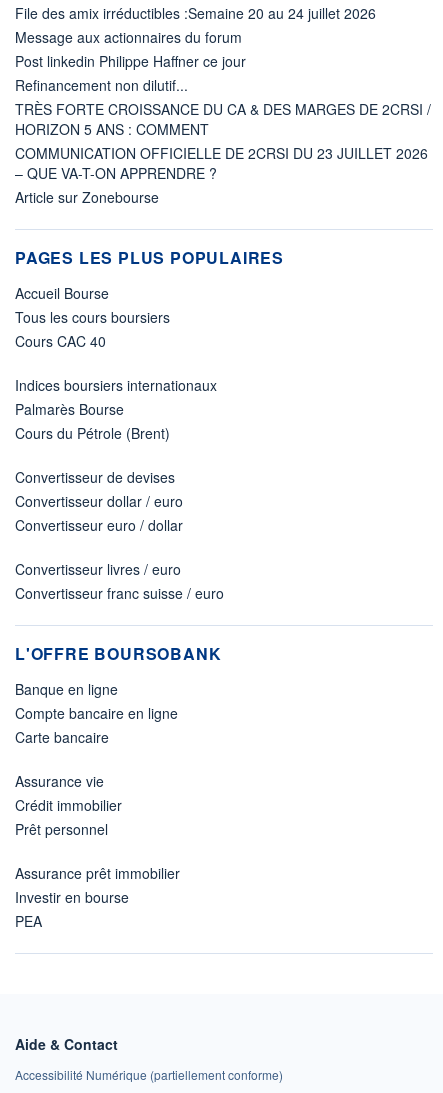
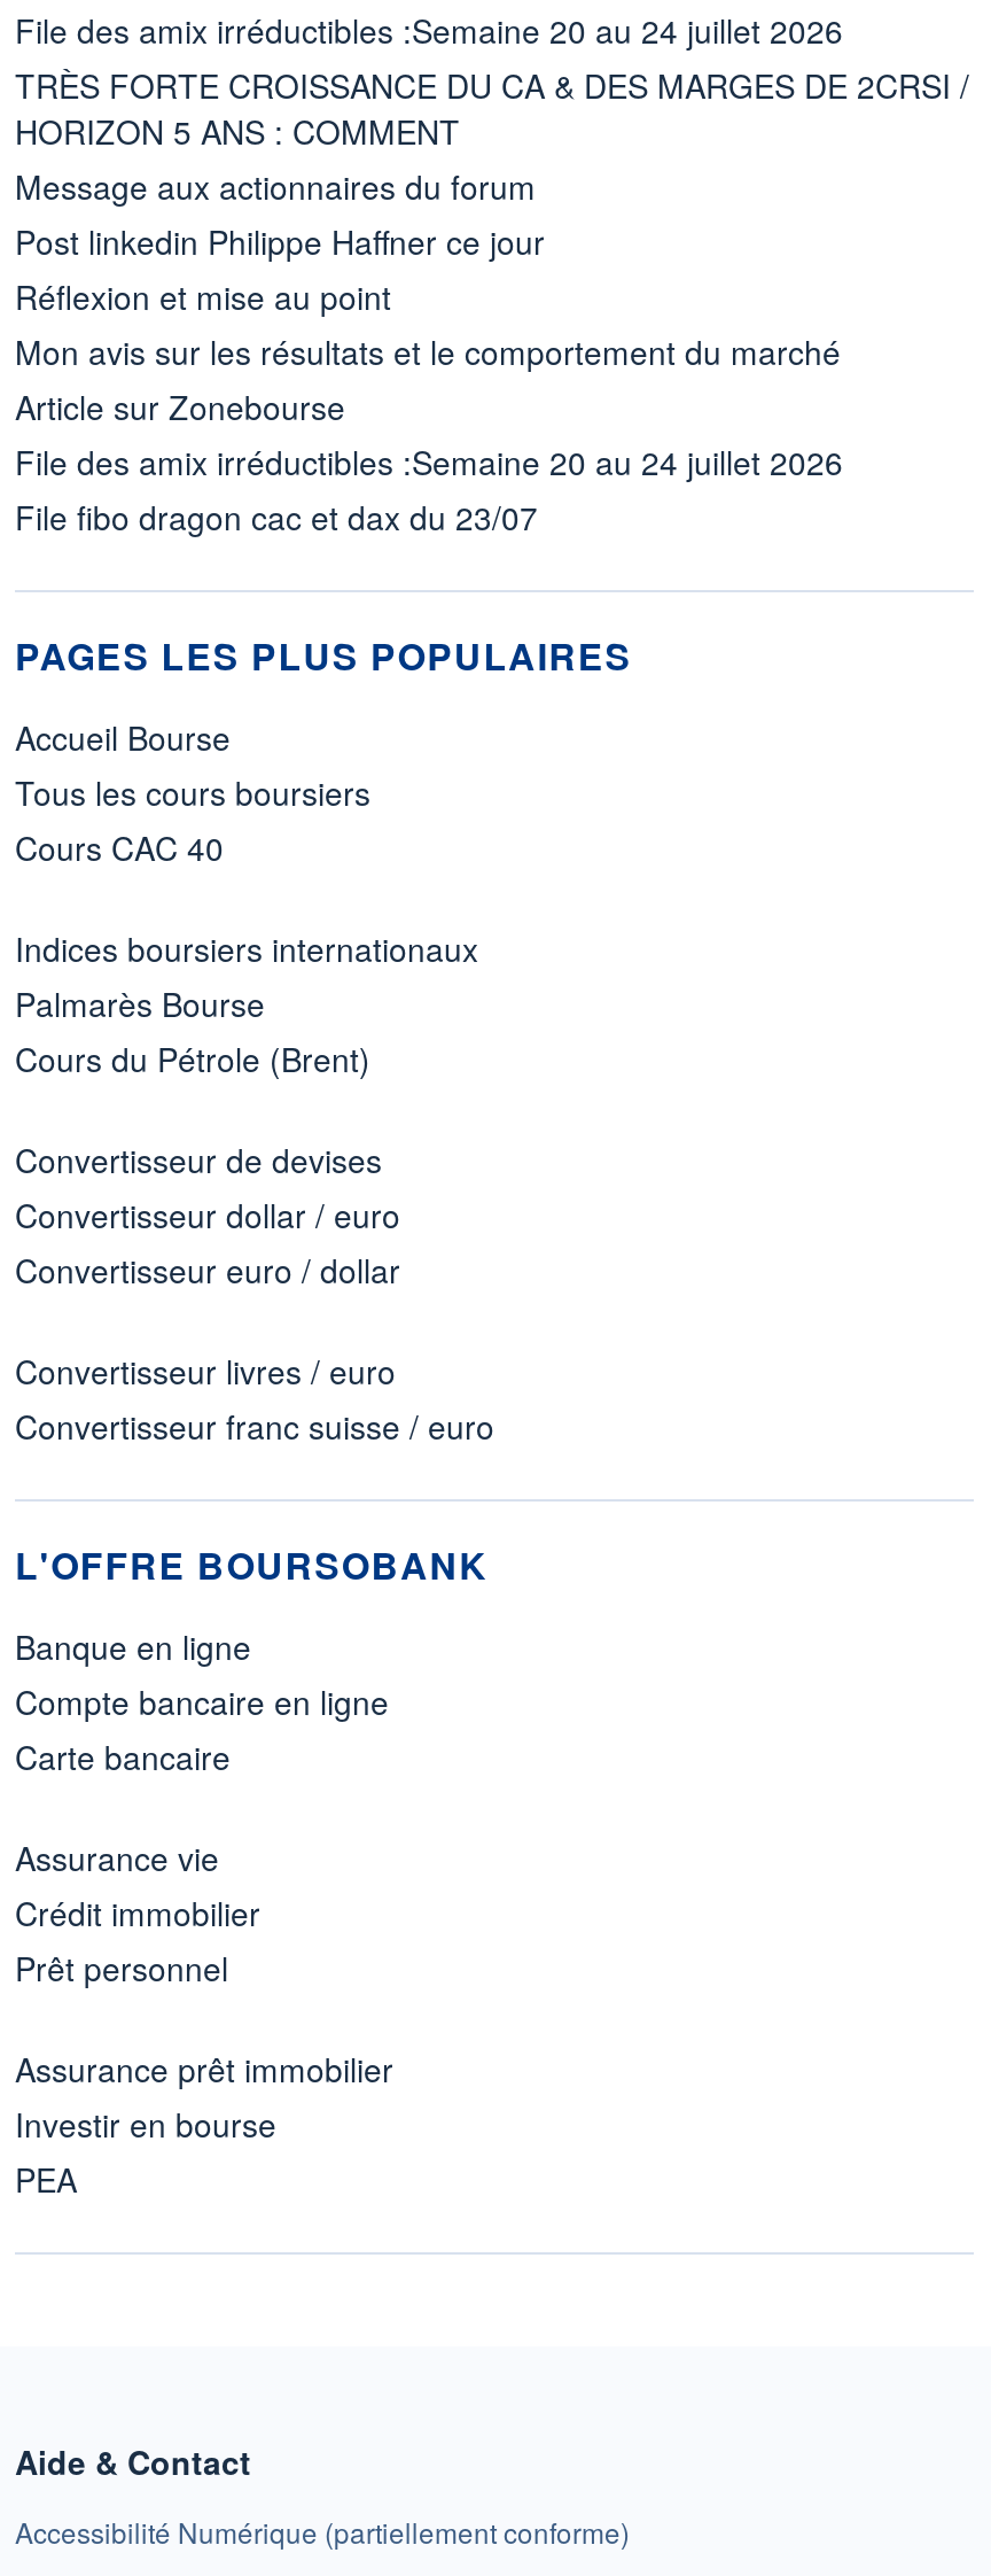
moved [15,27,246,71] -> [15,163,545,264]: Message aux actionnaires du forum | Post linkedin Philippe Haffner ce jour
[15,75,428,183] Refinancement non dilutif... | COMMUNICATION OFFICIELLE DE 2CRSI DU 23 JUILLET 2026 | – QUE VA-T-ON APPRENDRE ? -> [15,273,841,374] Réflexion et mise au point | Mon avis sur les résultats et le comportement du marché
moved [15,99,431,139] -> [15,62,969,154]: TRÈS FORTE CROISSANCE DU CA & DES MARGES DE 2CRSI / | HORIZON 5 ANS : COMMENT
moved [15,187,159,207] -> [15,383,345,429]: Article sur Zonebourse
none -> [15,439,843,540] File des amix irréductibles :Semaine 20 au 24 juillet 2026 | File fibo dragon cac et dax du 23/07

